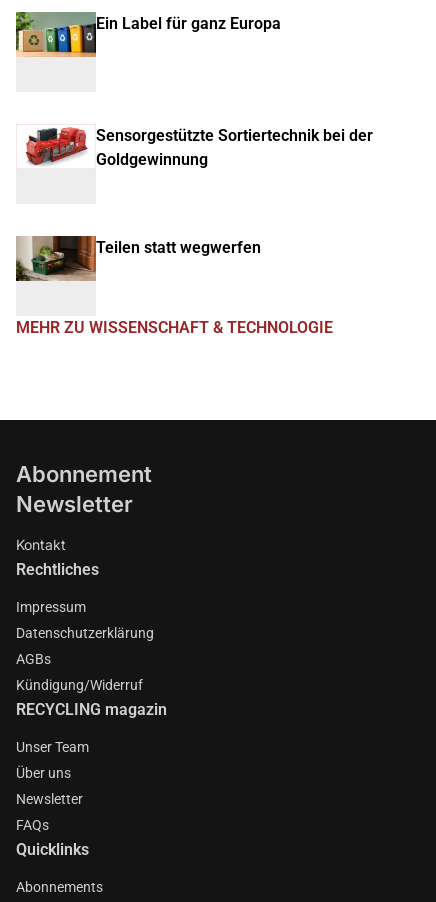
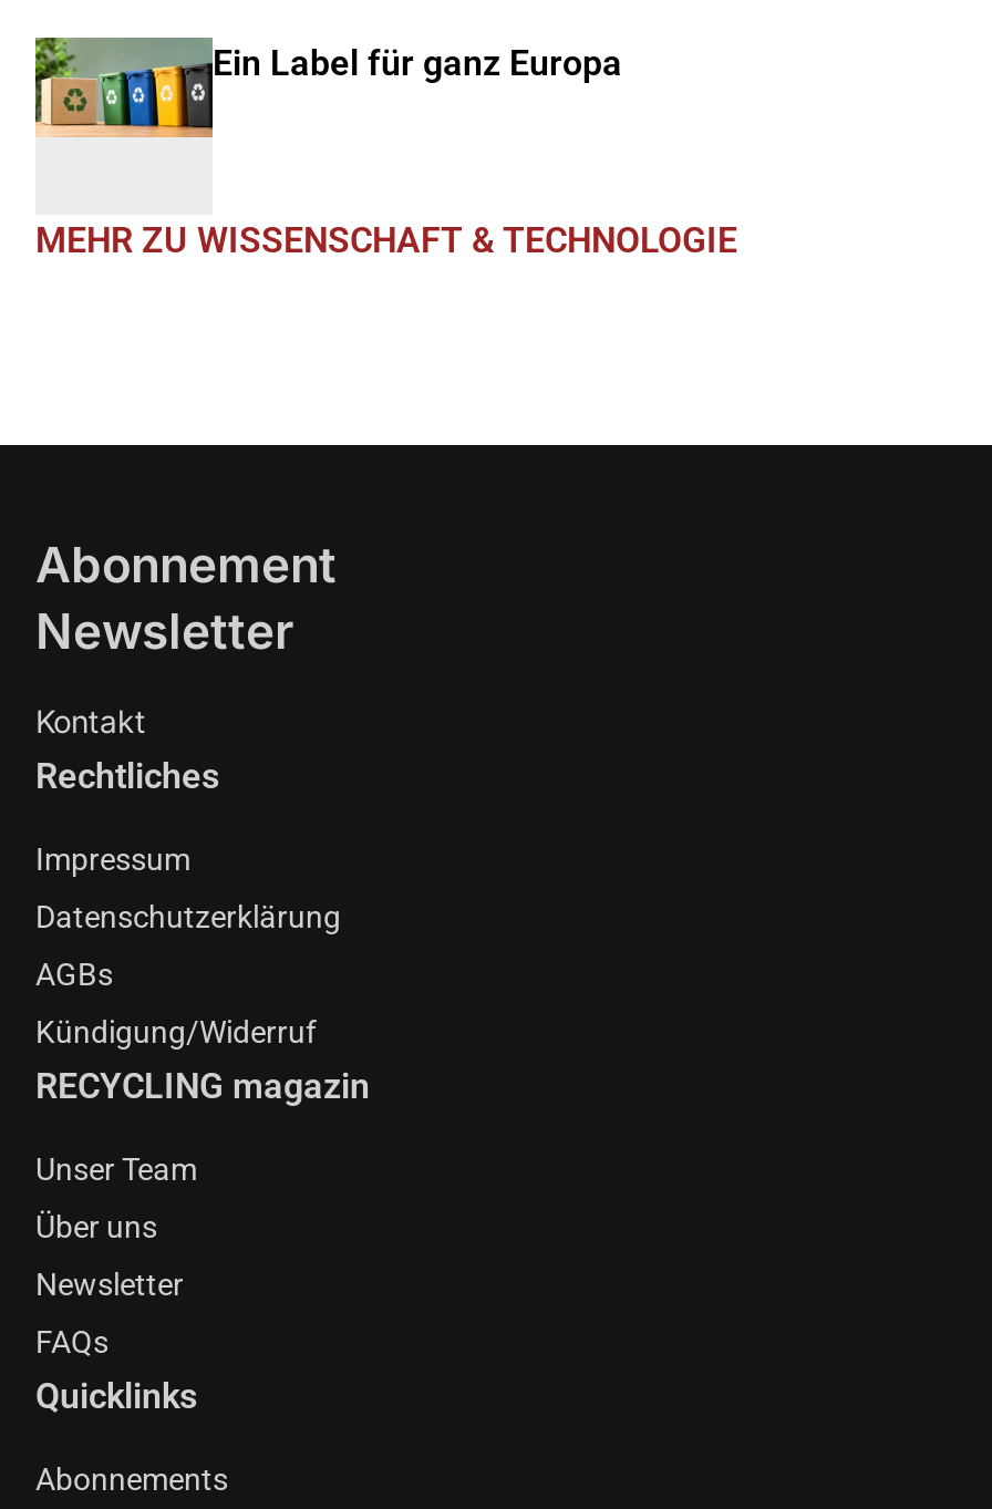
[25,126,373,169] [image] | Sensorgestützte Sortiertechnik bei der | Goldgewinnung -> none
[15,235,261,282] [image] | Teilen statt wegwerfen -> none

